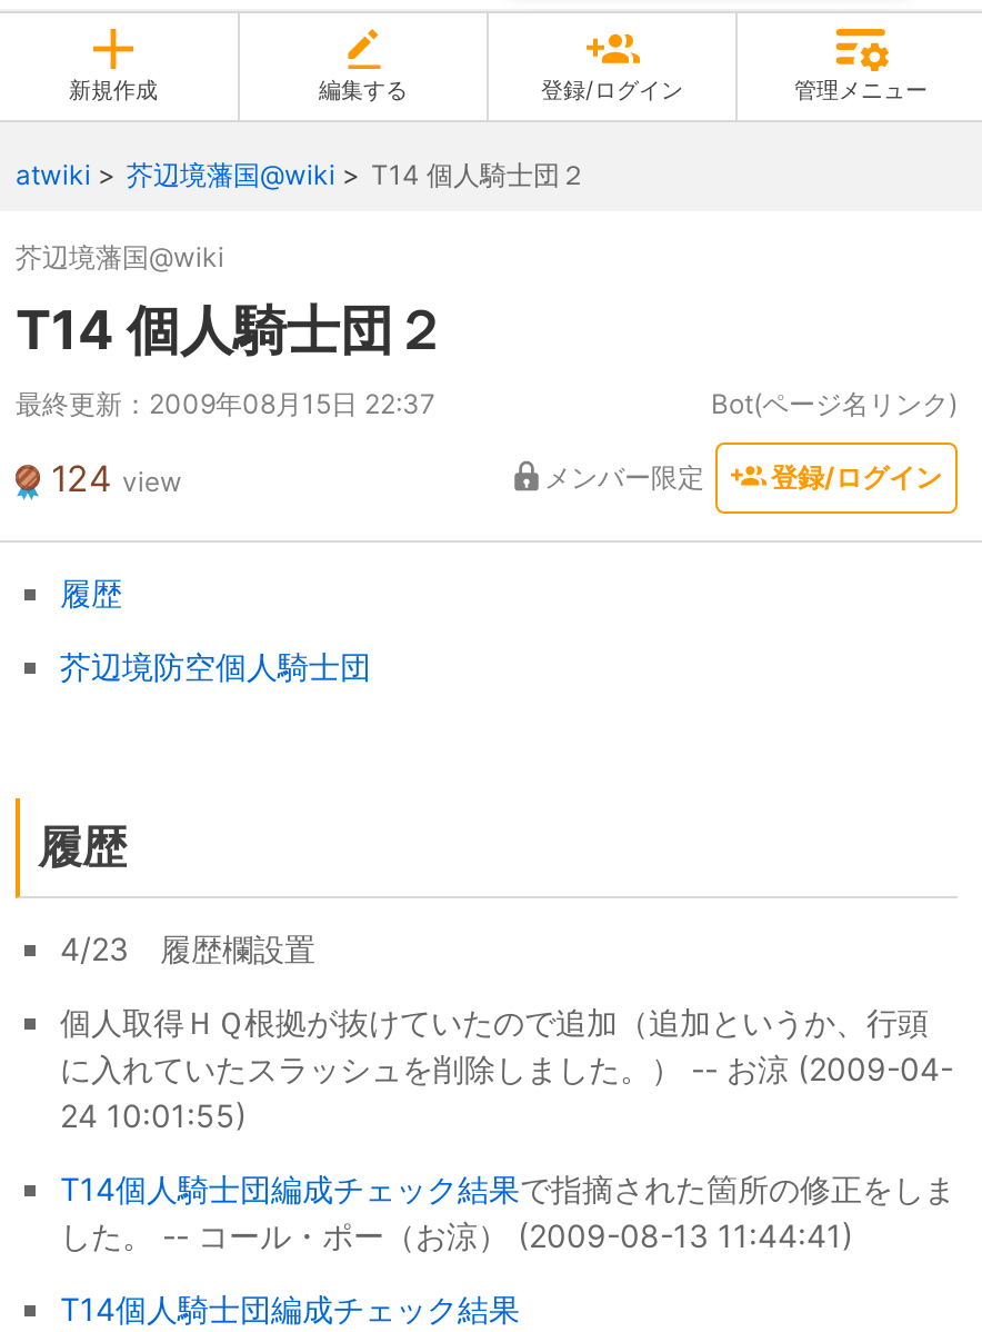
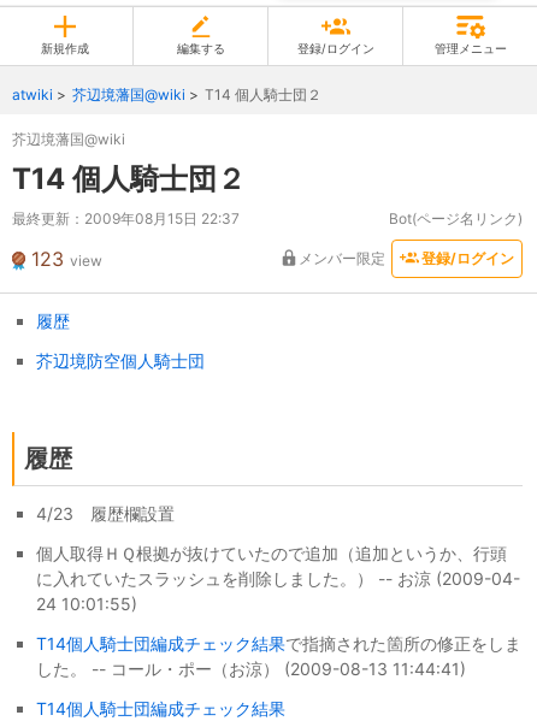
[51,456,182,500] 124 view -> [31,247,102,271] 123 view

